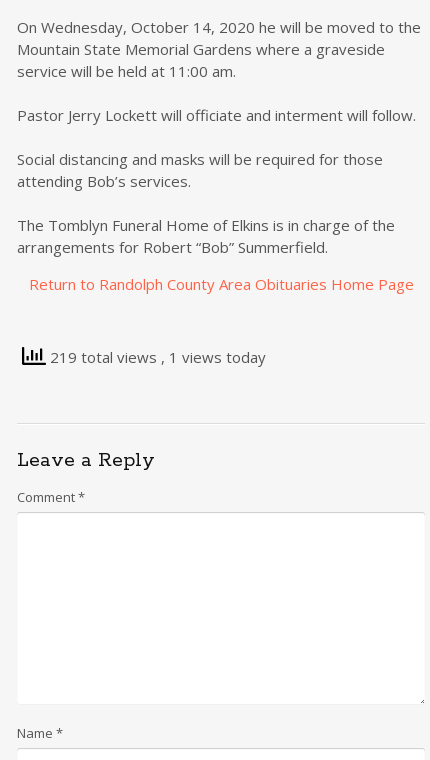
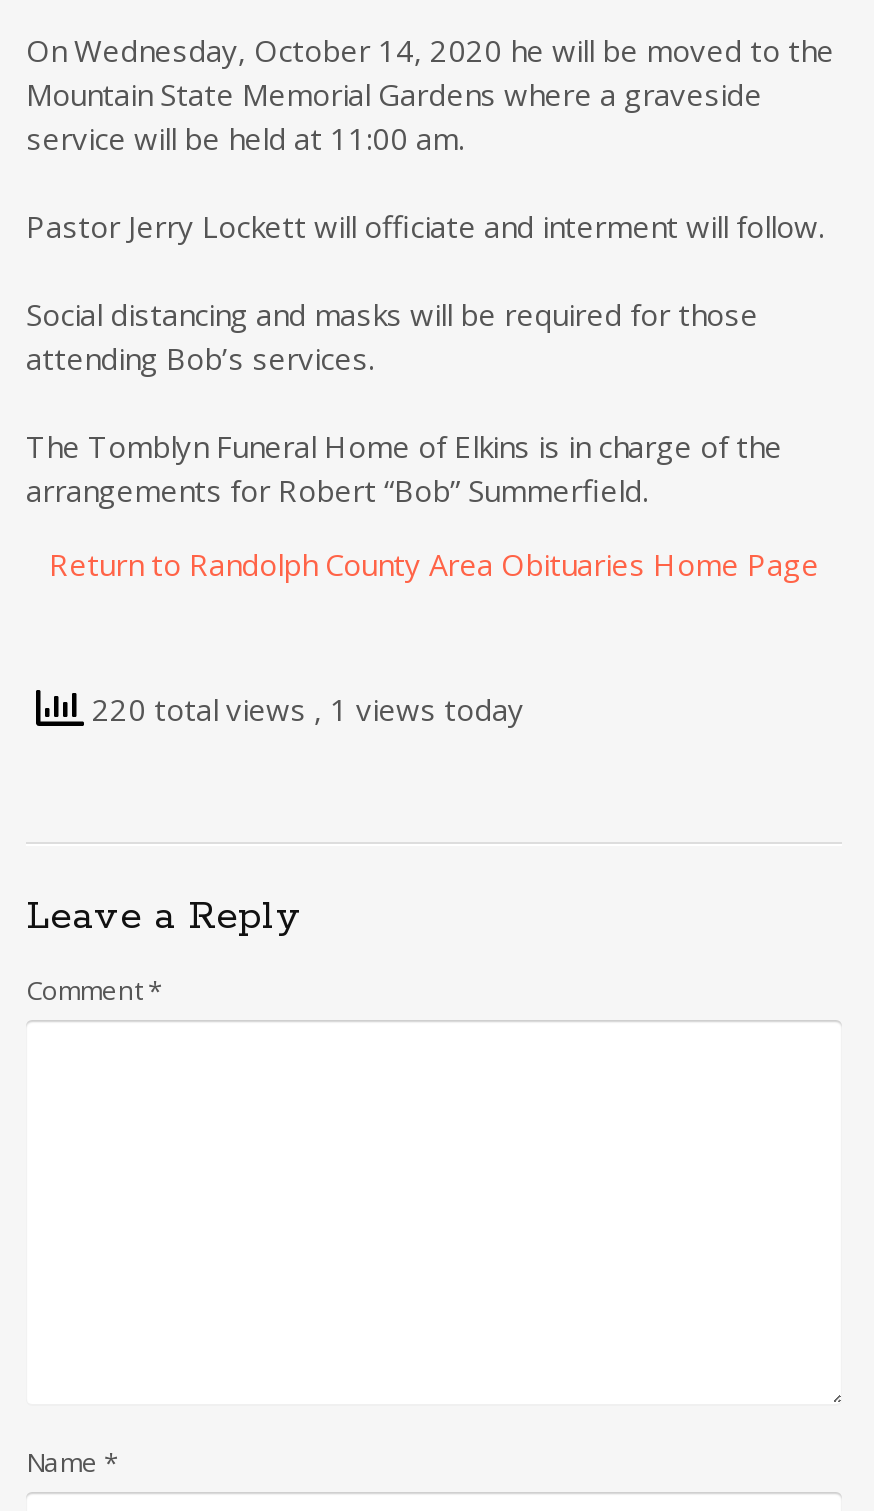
[46,346,266,366] 219 total views, 1 views today -> [84,689,524,729] 220 total views, 1 views today

